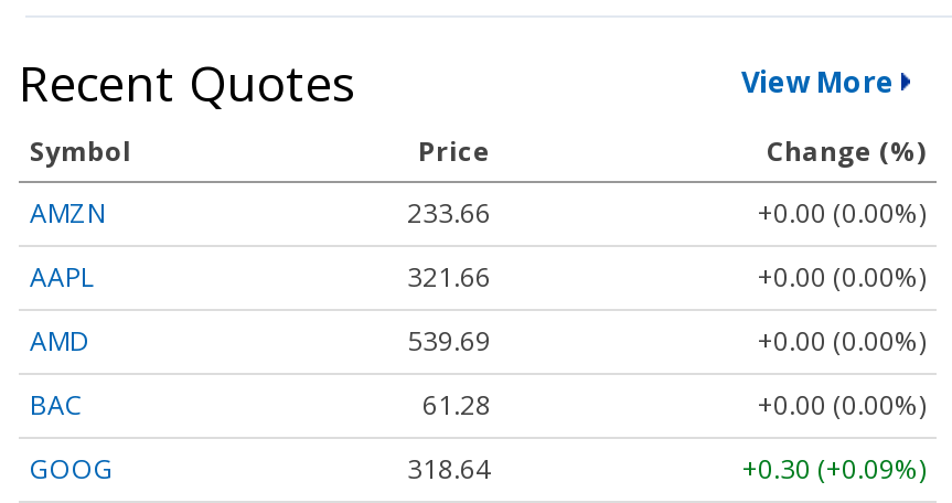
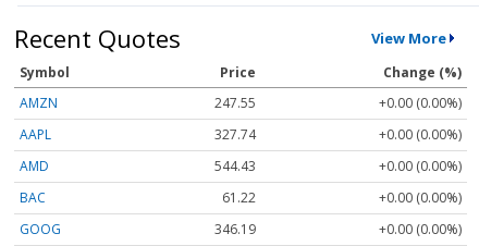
[407,193,491,231] 233.66 -> [214,93,256,112] 247.55
[407,257,491,295] 321.66 -> [214,125,256,143] 327.74
[407,321,491,358] 539.69 -> [214,156,256,175] 544.43
[422,385,491,422] 61.28 -> [222,188,256,206] 61.22
[407,449,491,486] 318.64 -> [214,219,256,238] 346.19
[742,449,926,486] +0.30 (+0.09%) -> [379,219,462,238] +0.00 (0.00%)

